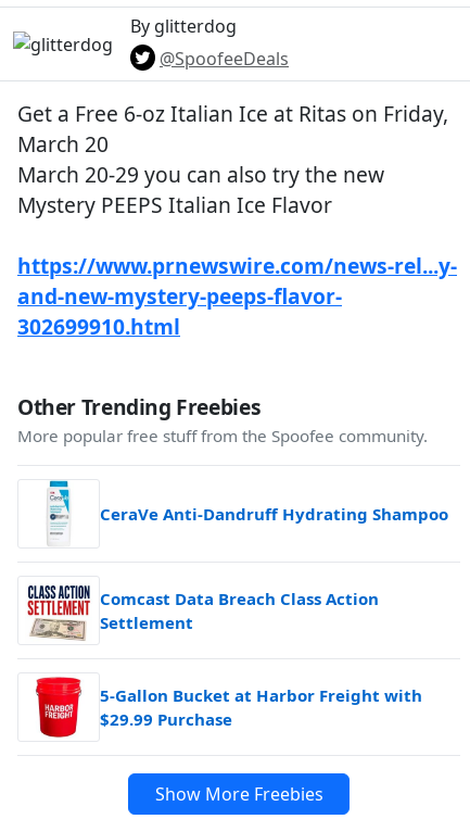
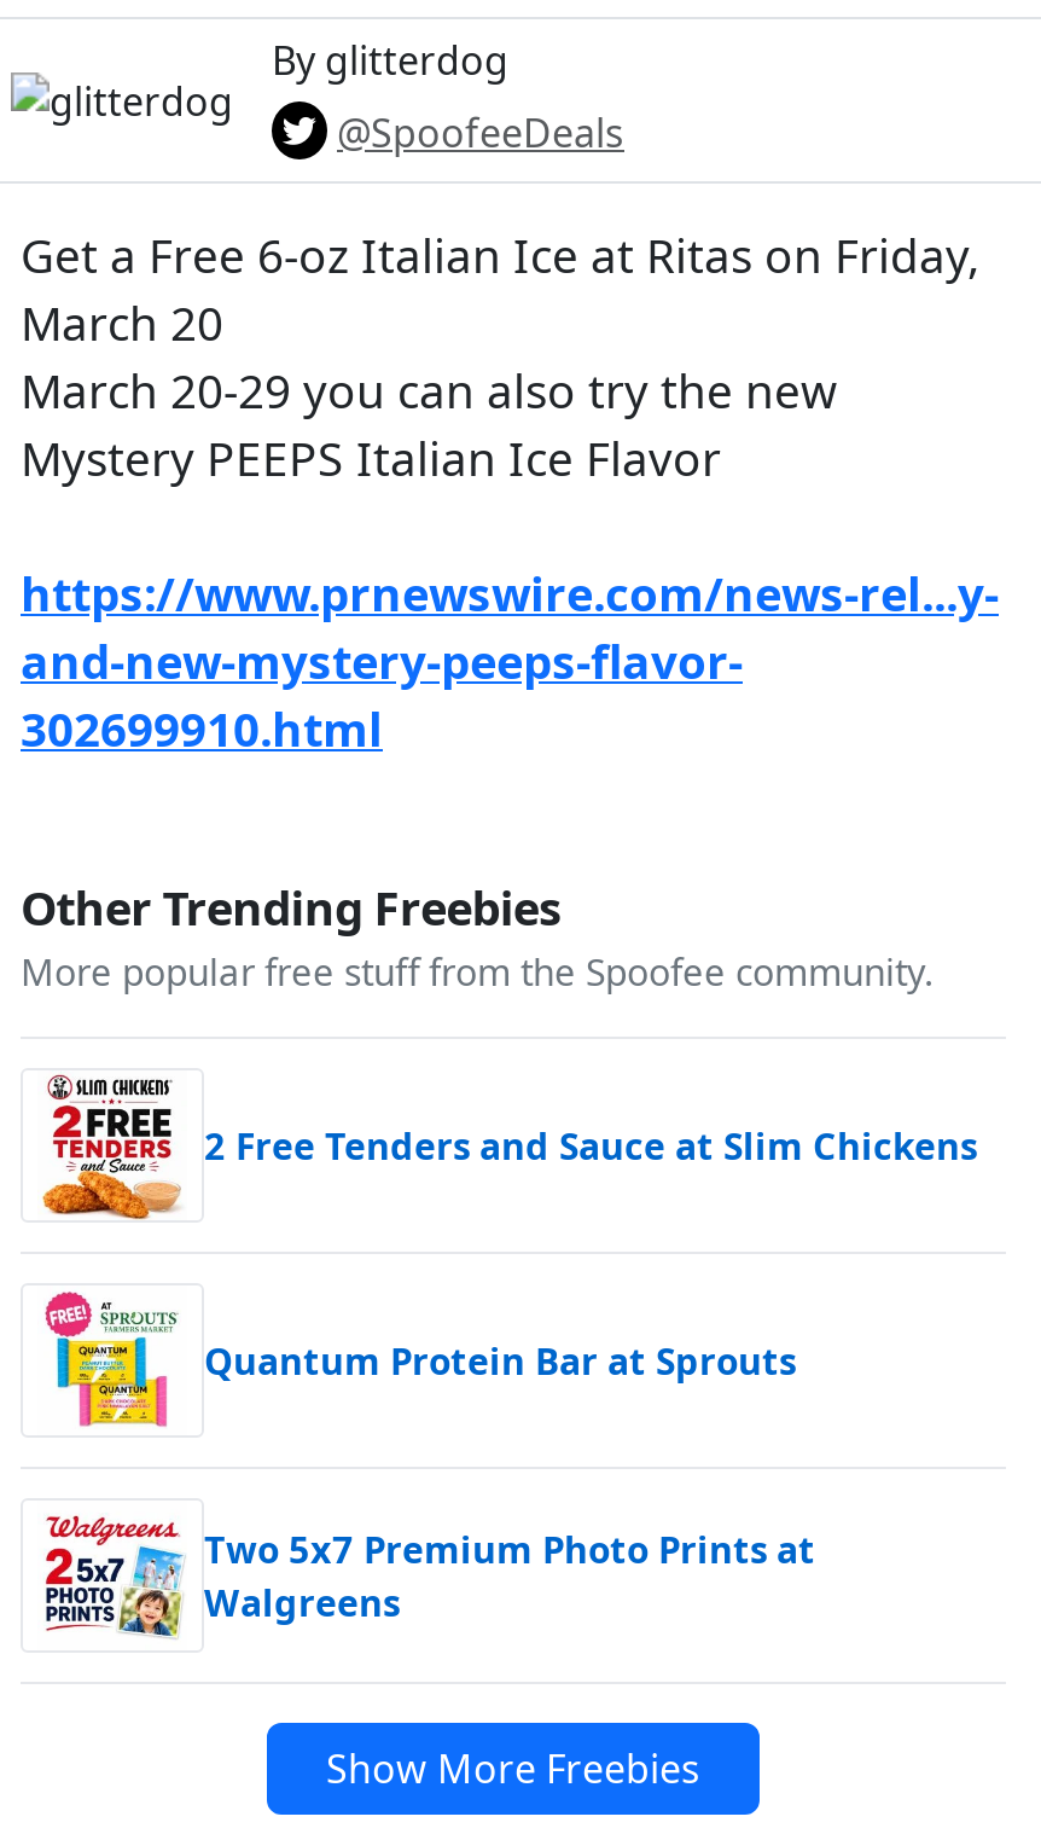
[27,480,448,547] [image] | CeraVe Anti-Dandruff Hydrating Shampoo -> [40,1070,977,1223] [image] | 2 Free Tenders and Sauce at Slim Chickens
[27,580,379,641] [image] | Comcast Data Breach Class Action | Settlement -> [45,1290,796,1428] [image] | Quantum Protein Bar at Sprouts
[29,676,422,739] [image] | 5-Gallon Bucket at Harbor Freight with | $29.99 Purchase -> [42,1508,815,1643] [image] | Two 5x7 Premium Photo Prints at | Walgreens

